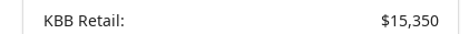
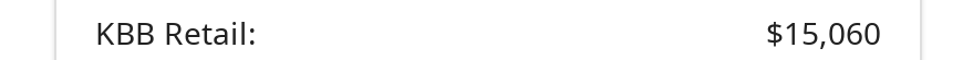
[380,10,438,30] $15,350 -> [766,12,881,53] $15,060

